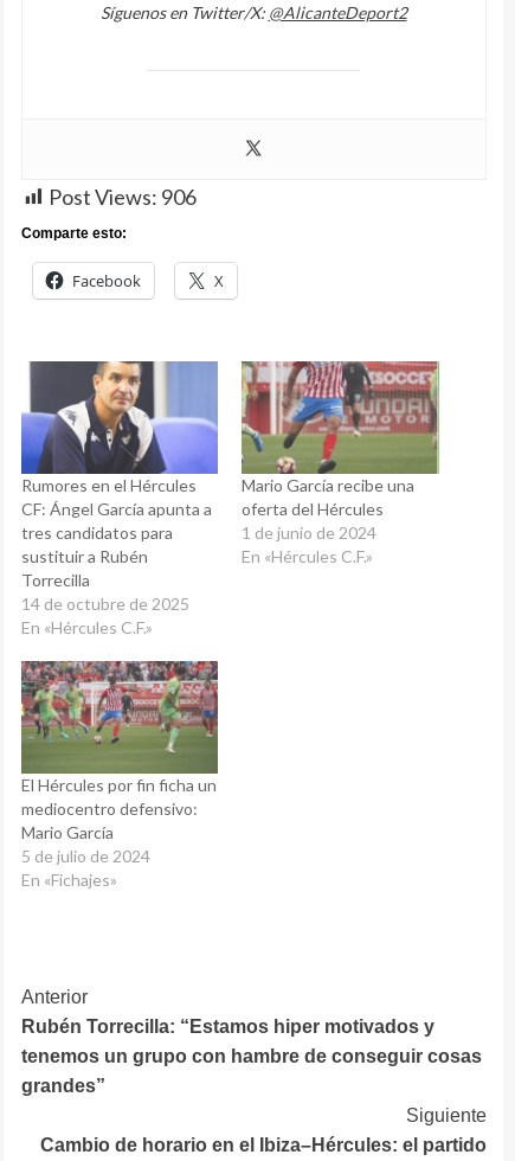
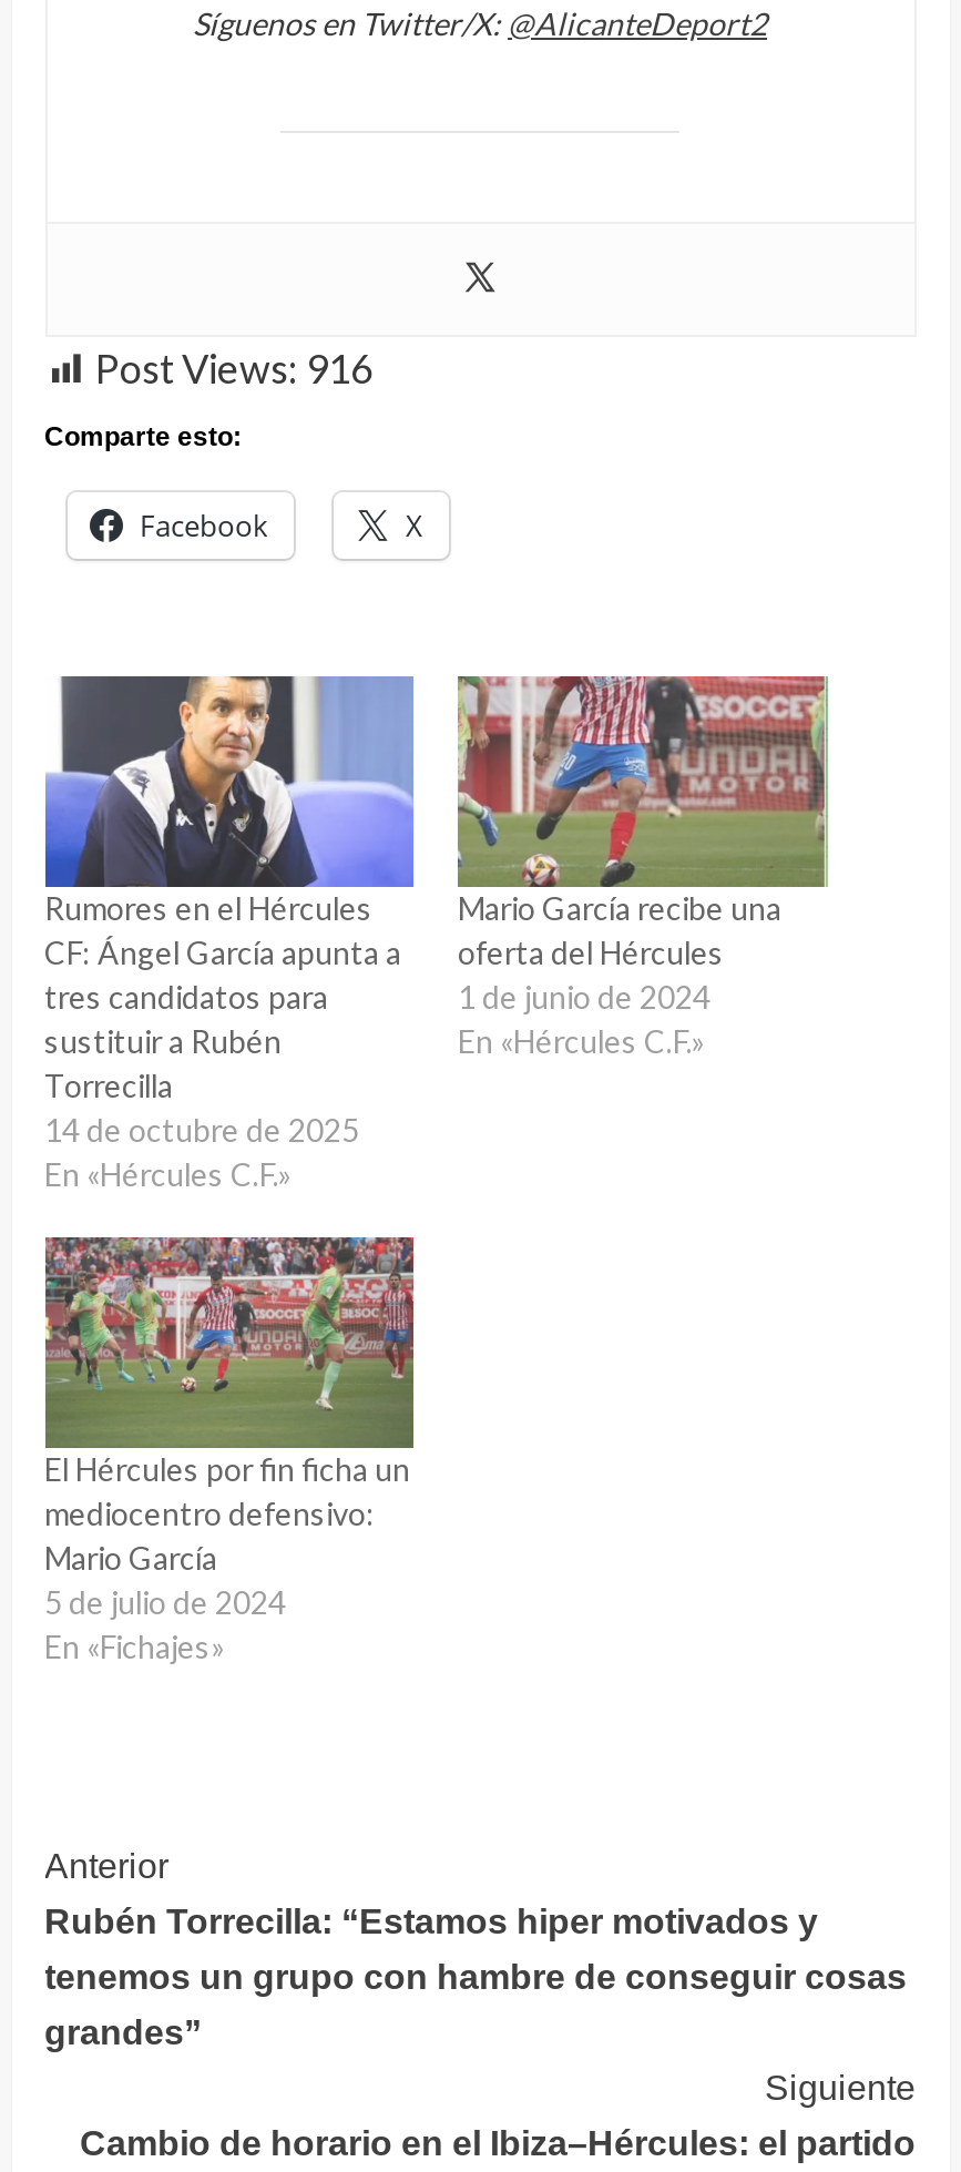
[48,183,196,209] Post Views: 906 -> [95,343,372,392] Post Views: 916

